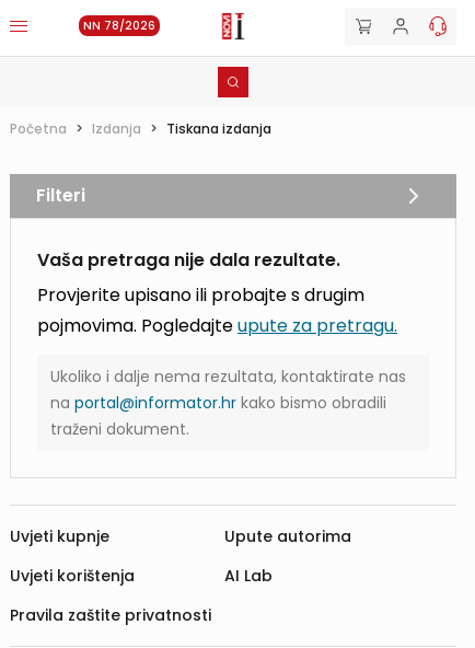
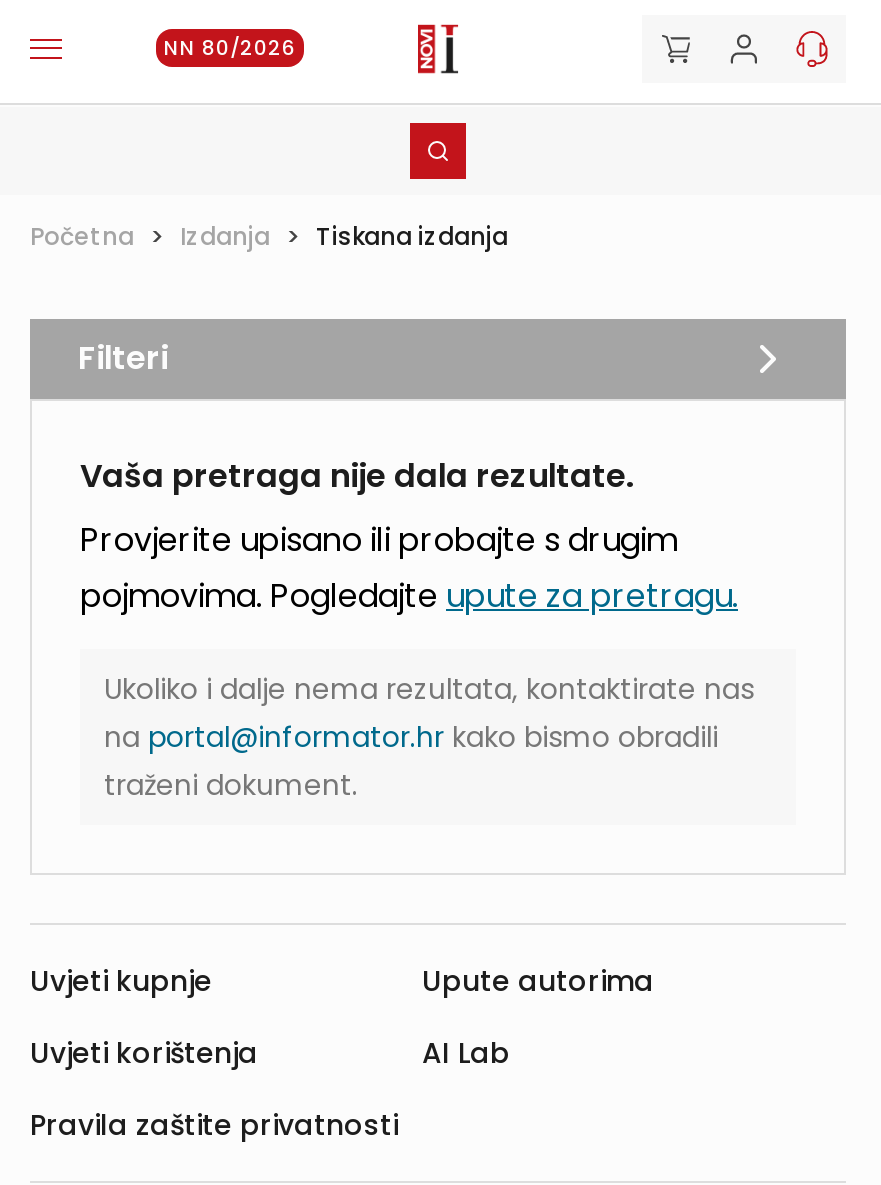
[83,18,155,34] NN 78/2026 -> [164,33,296,63] NN 80/2026

